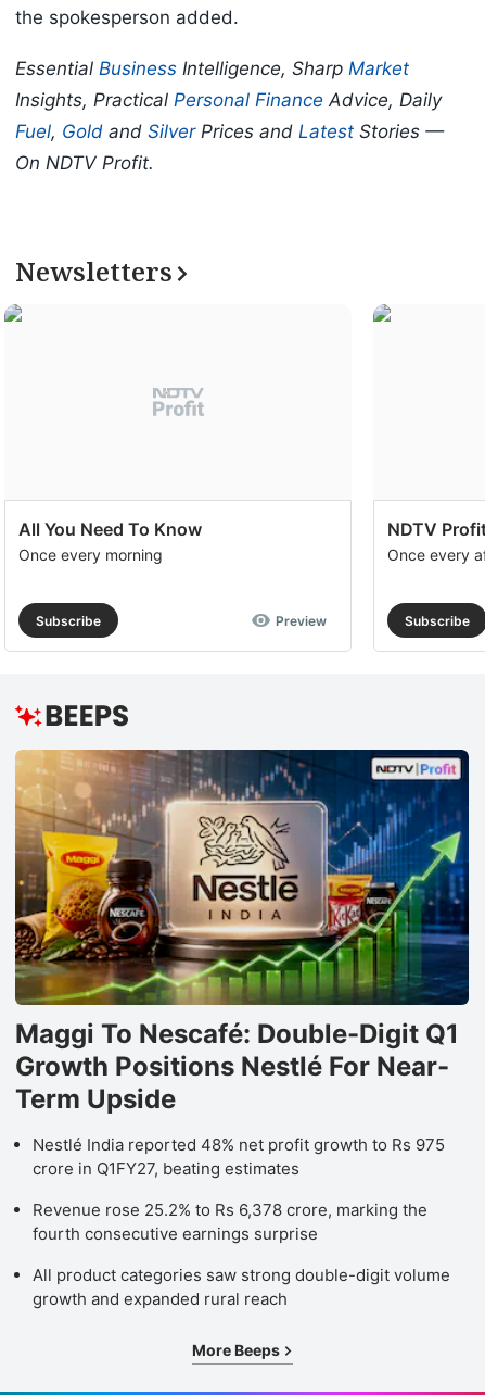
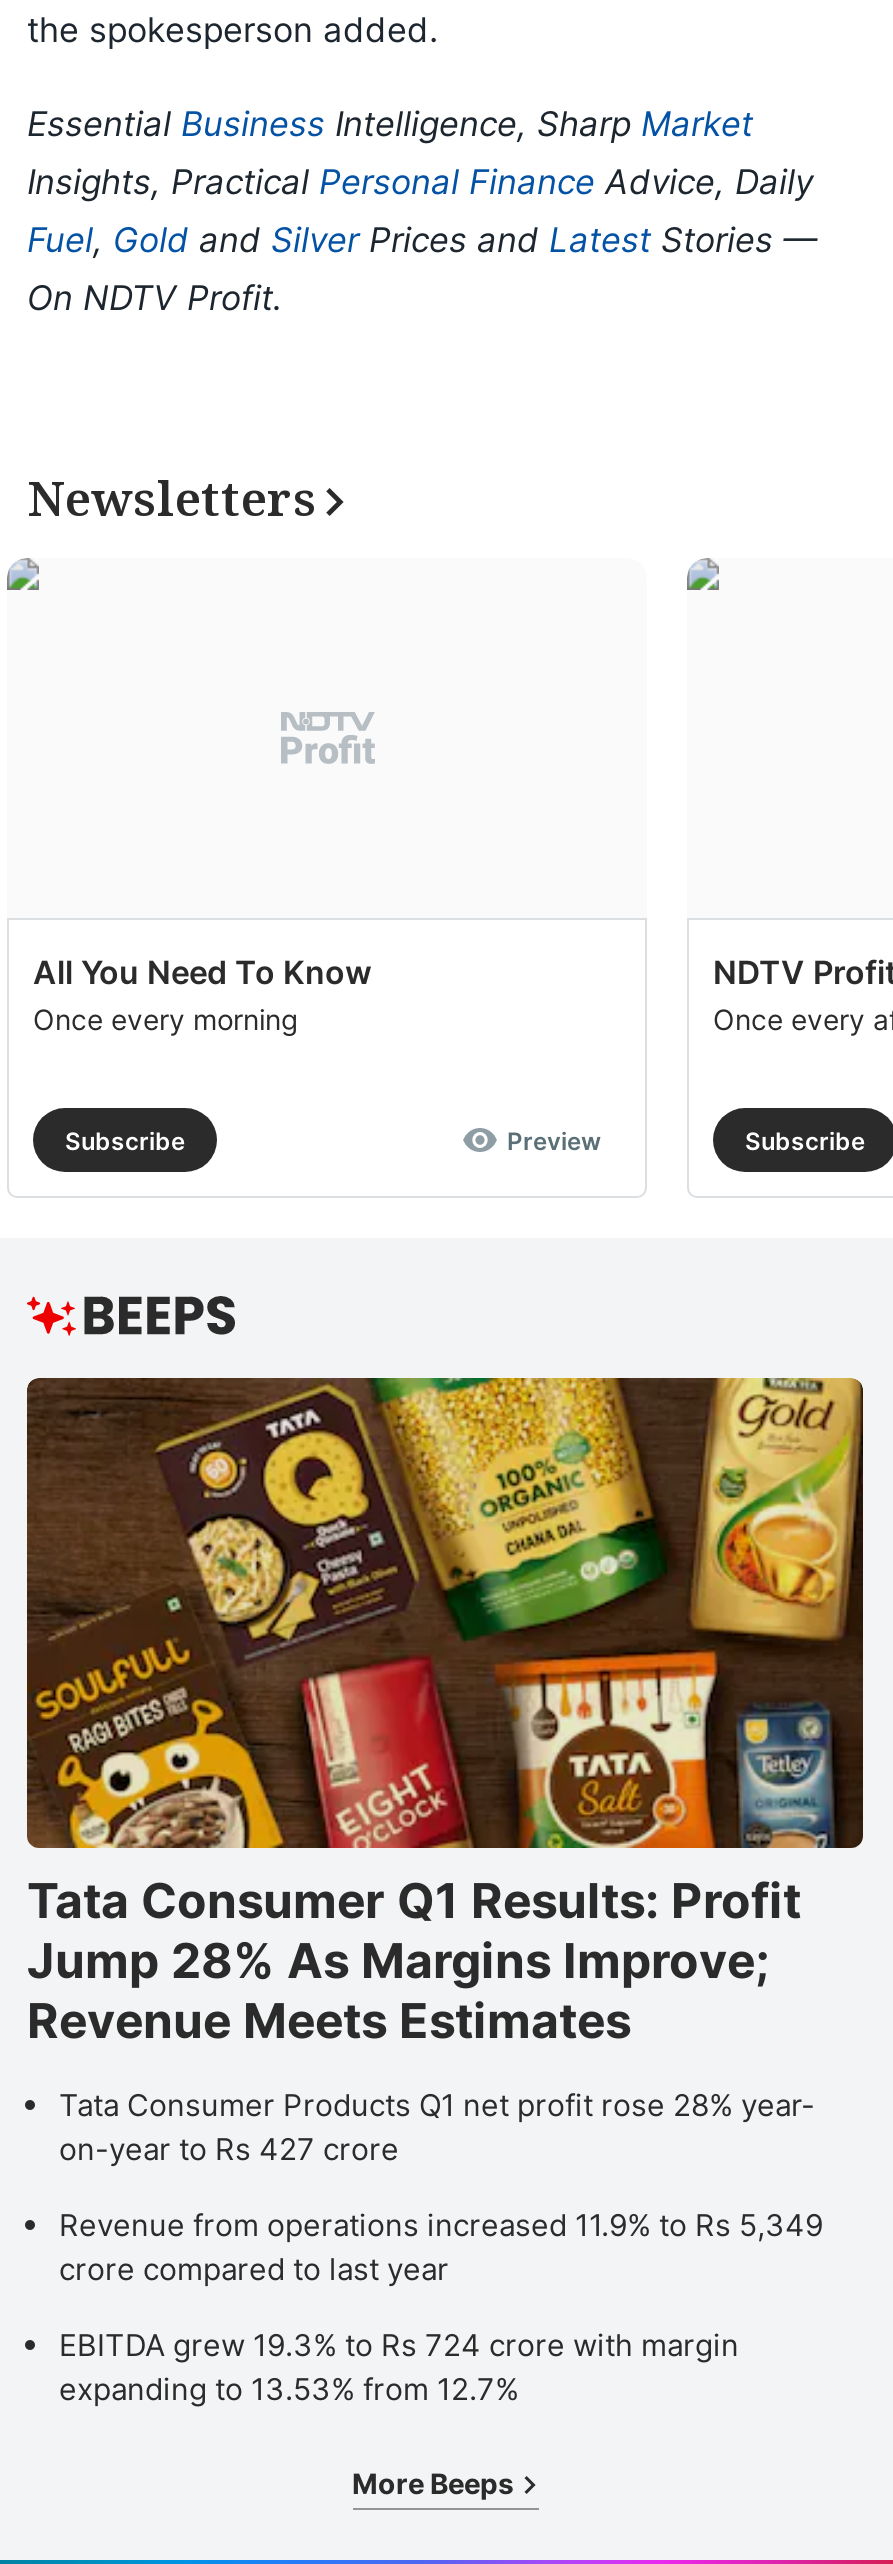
[14,749,470,1114] [image] | Maggi To Nescafé: Double-Digit Q1 | Growth Positions Nestlé For Near- | Term Upside -> [25,1376,865,2050] [image] | Tata Consumer Q1 Results: Profit | Jump 28% As Margins Improve; | Revenue Meets Estimates
[33,1134,445,1179] Nestlé India reported 48% net profit growth to Rs 975 | crore in Q1FY27, beating estimates -> [59,2086,815,2168] Tata Consumer Products Q1 net profit rose 28% year- | on-year to Rs 427 crore
[33,1199,427,1244] Revenue rose 25.2% to Rs 6,378 crore, marking the | fourth consecutive earnings surprise -> [59,2206,823,2288] Revenue from operations increased 11.9% to Rs 5,349 | crore compared to last year
[33,1264,450,1309] All product categories saw strong double-digit volume | growth and expanded rural reach -> [59,2326,739,2408] EBITDA grew 19.3% to Rs 724 crore with margin | expanding to 13.53% from 12.7%

